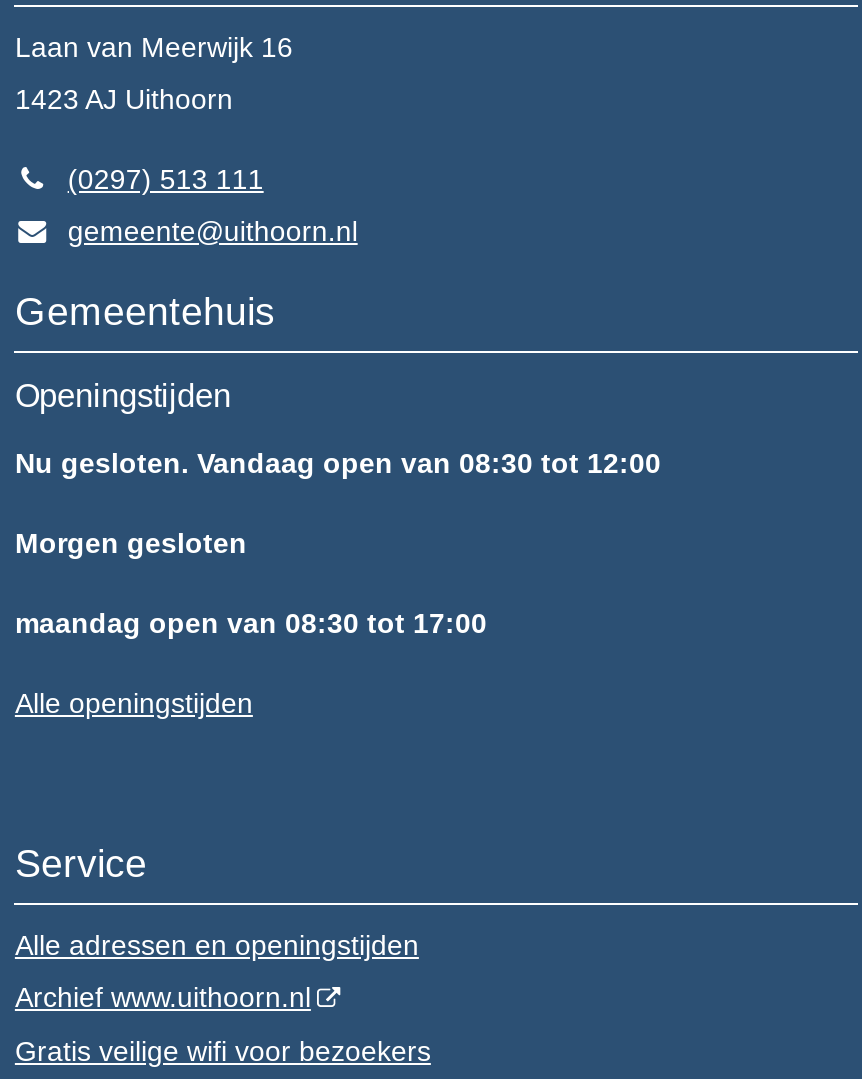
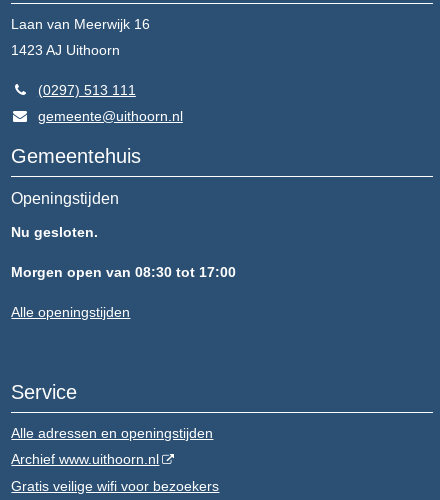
[15,448,661,640] Nu gesloten. Vandaag open van 08:30 tot 12:00 | Morgen gesloten | maandag open van 08:30 tot 17:00 -> [11,224,236,280] Nu gesloten. | Morgen open van 08:30 tot 17:00

